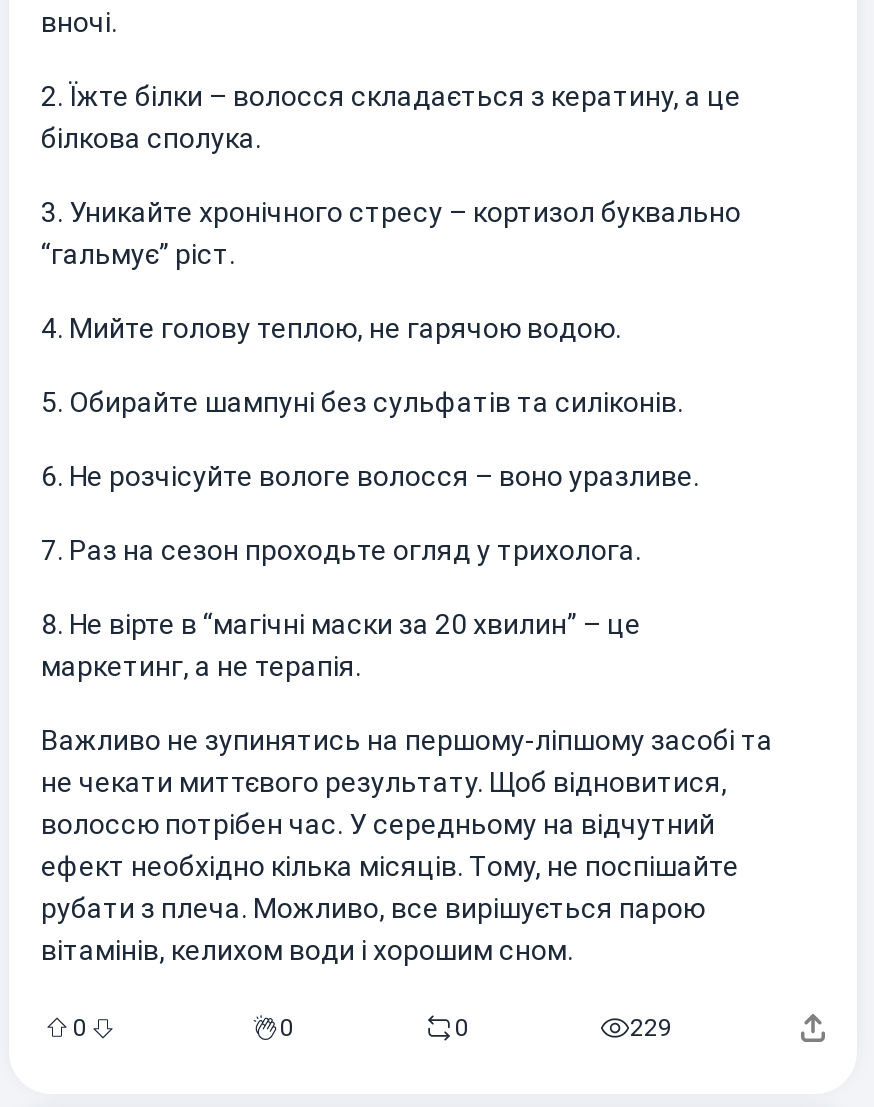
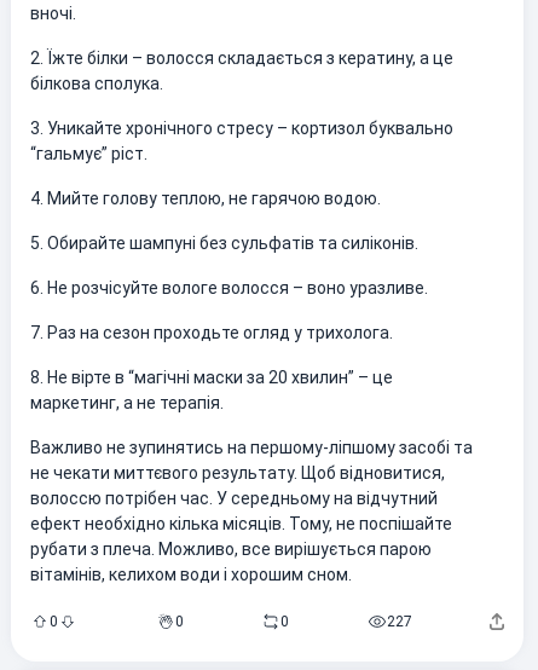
[630,1014,672,1042] 229 -> [386,613,412,630] 227

